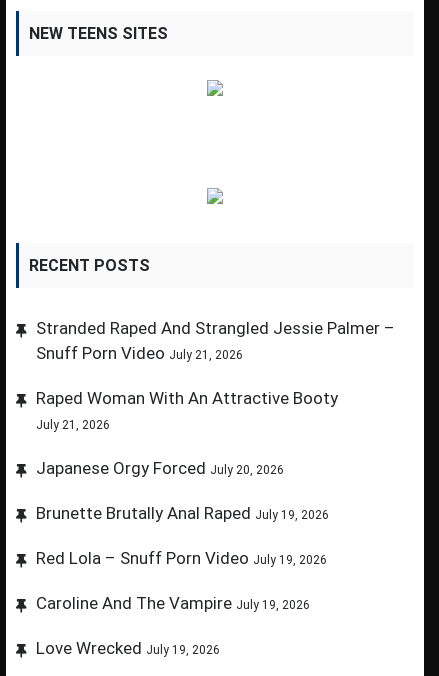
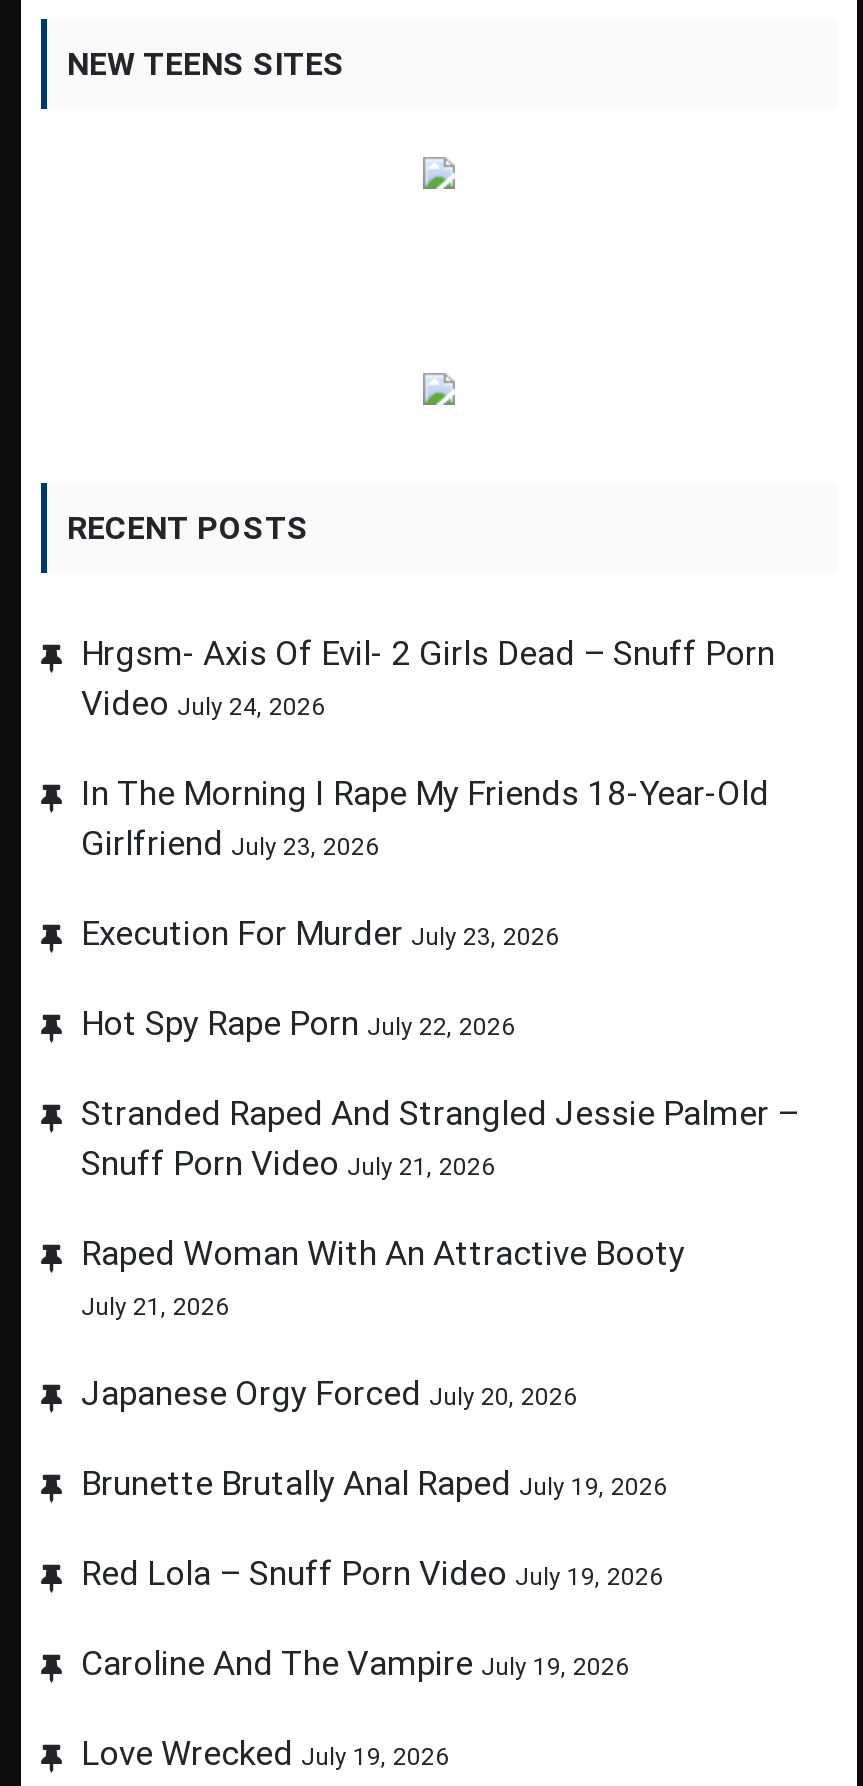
none -> [81,633,775,1043] Hrgsm- Axis Of Evil- 2 Girls Dead – Snuff Porn | Video July 24, 2026 | In The Morning I Rape My Friends 18-Year-Old | Girlfriend July 23, 2026 | Execution For Murder July 23, 2026 | Hot Spy Rape Porn July 22, 2026

